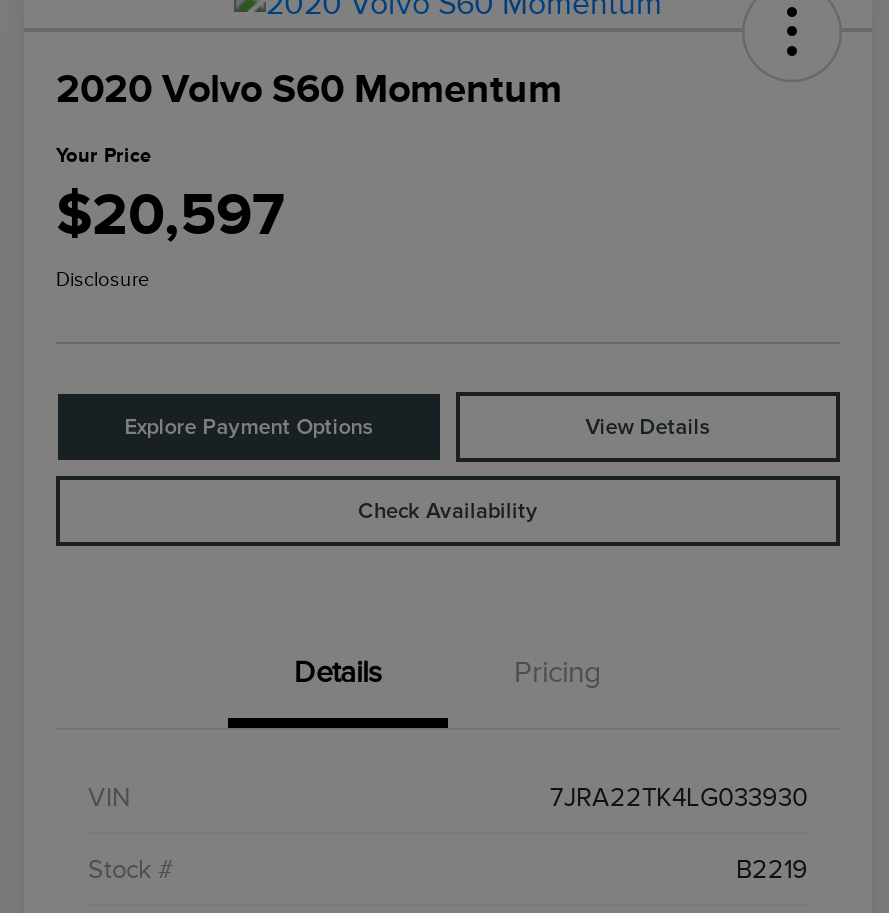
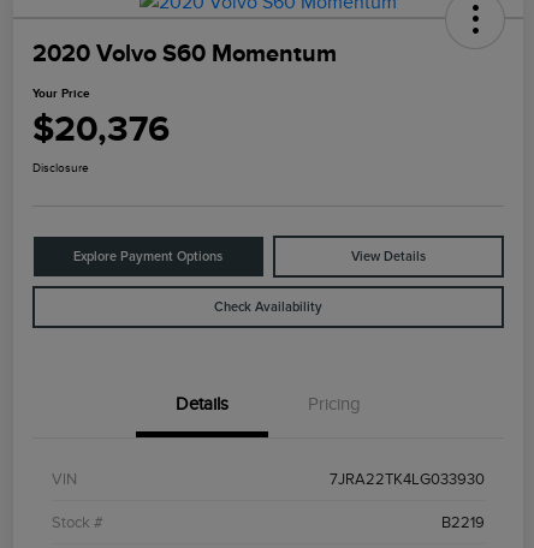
[56,180,284,248] $20,597 -> [32,108,170,149] $20,376

